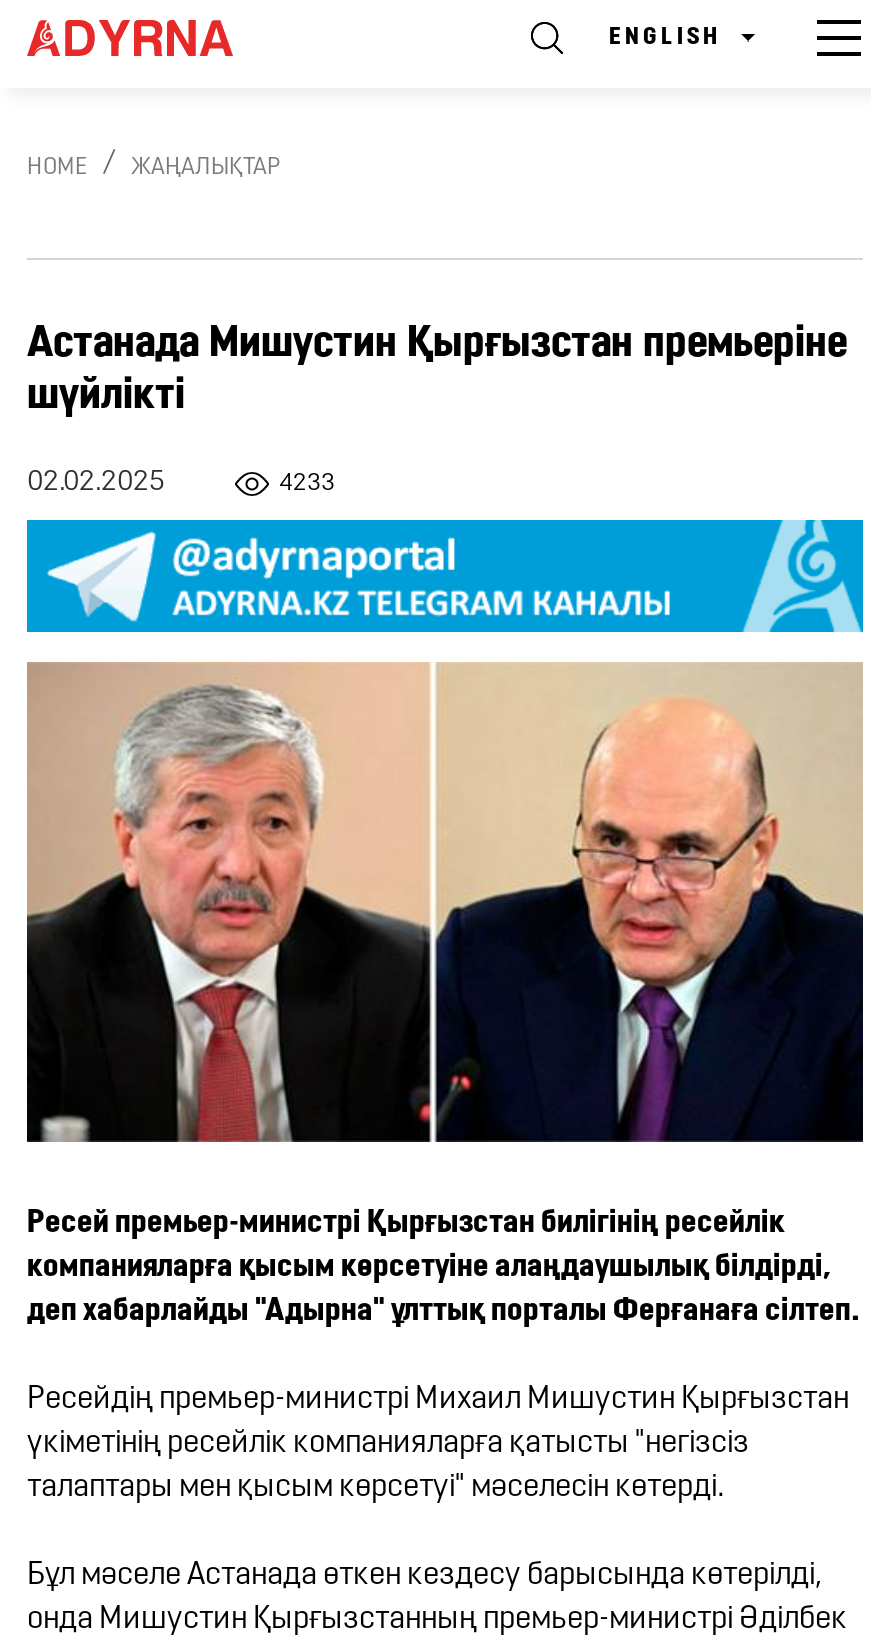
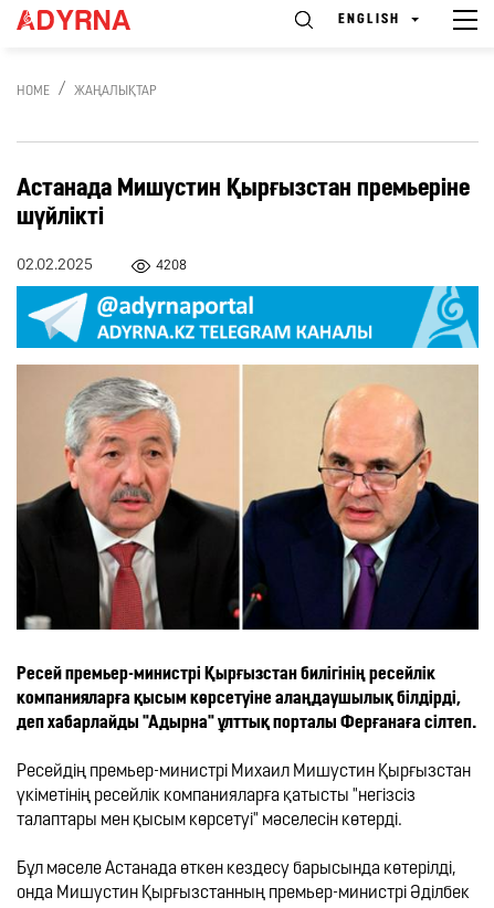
[279,472,335,496] 4233 -> [156,260,187,273] 4208

